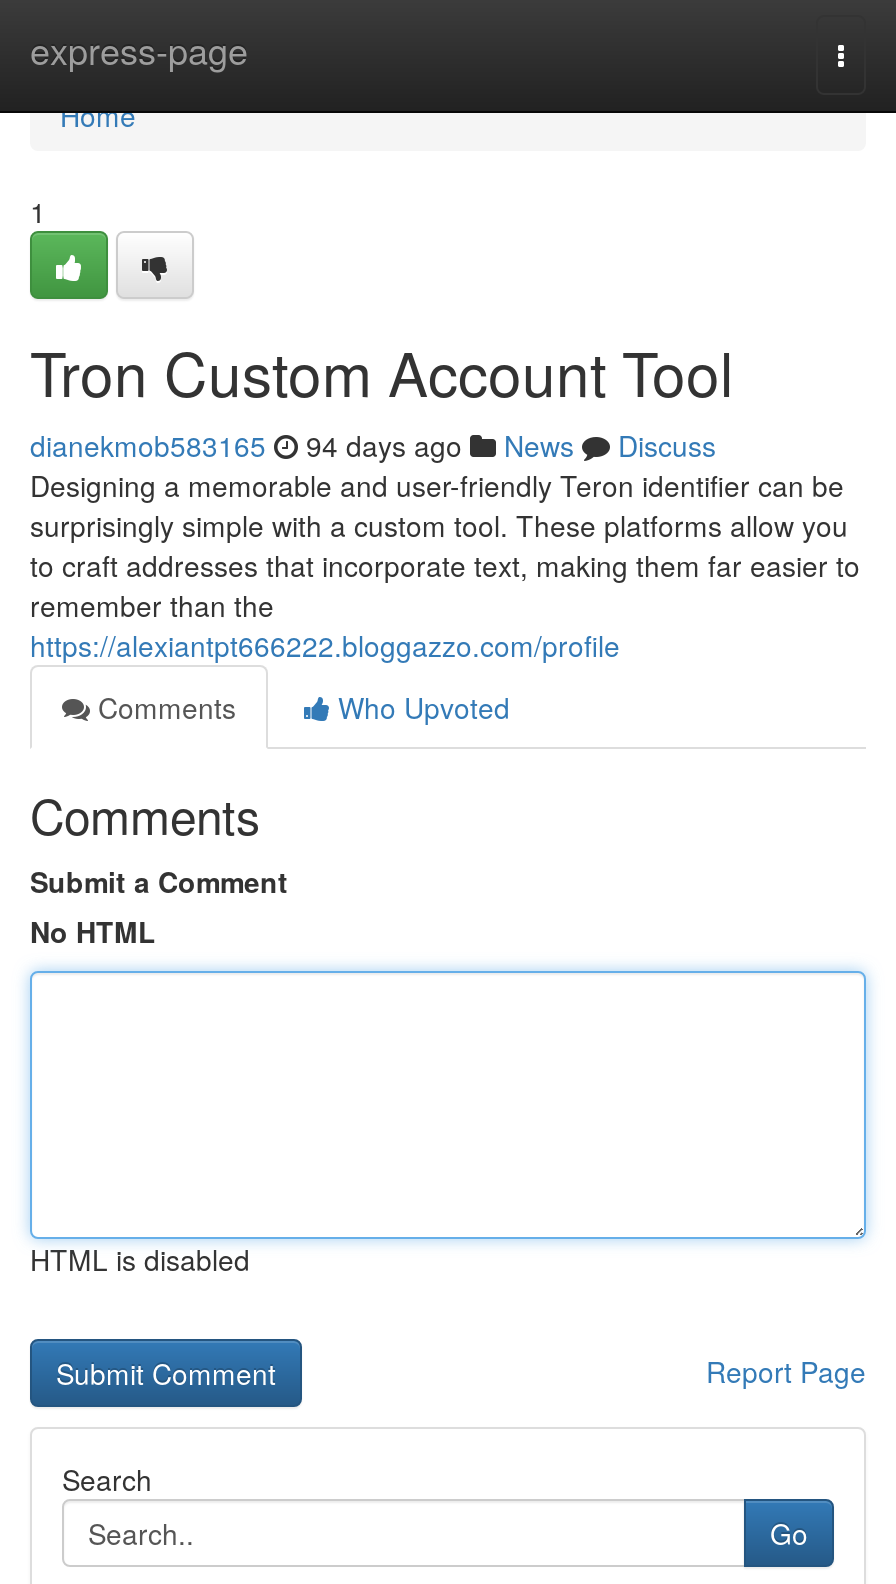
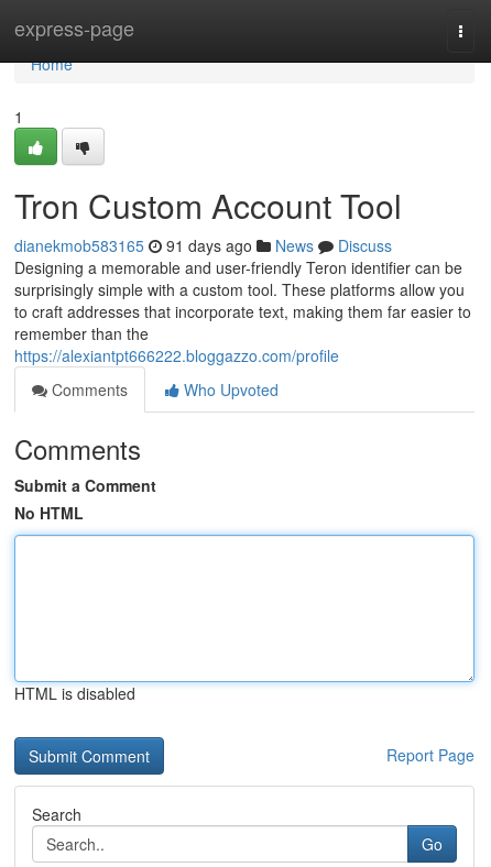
[30,425,716,465] dianekmob583165 94 days ago News Discuss -> [14,234,392,256] dianekmob583165 91 days ago News Discuss

